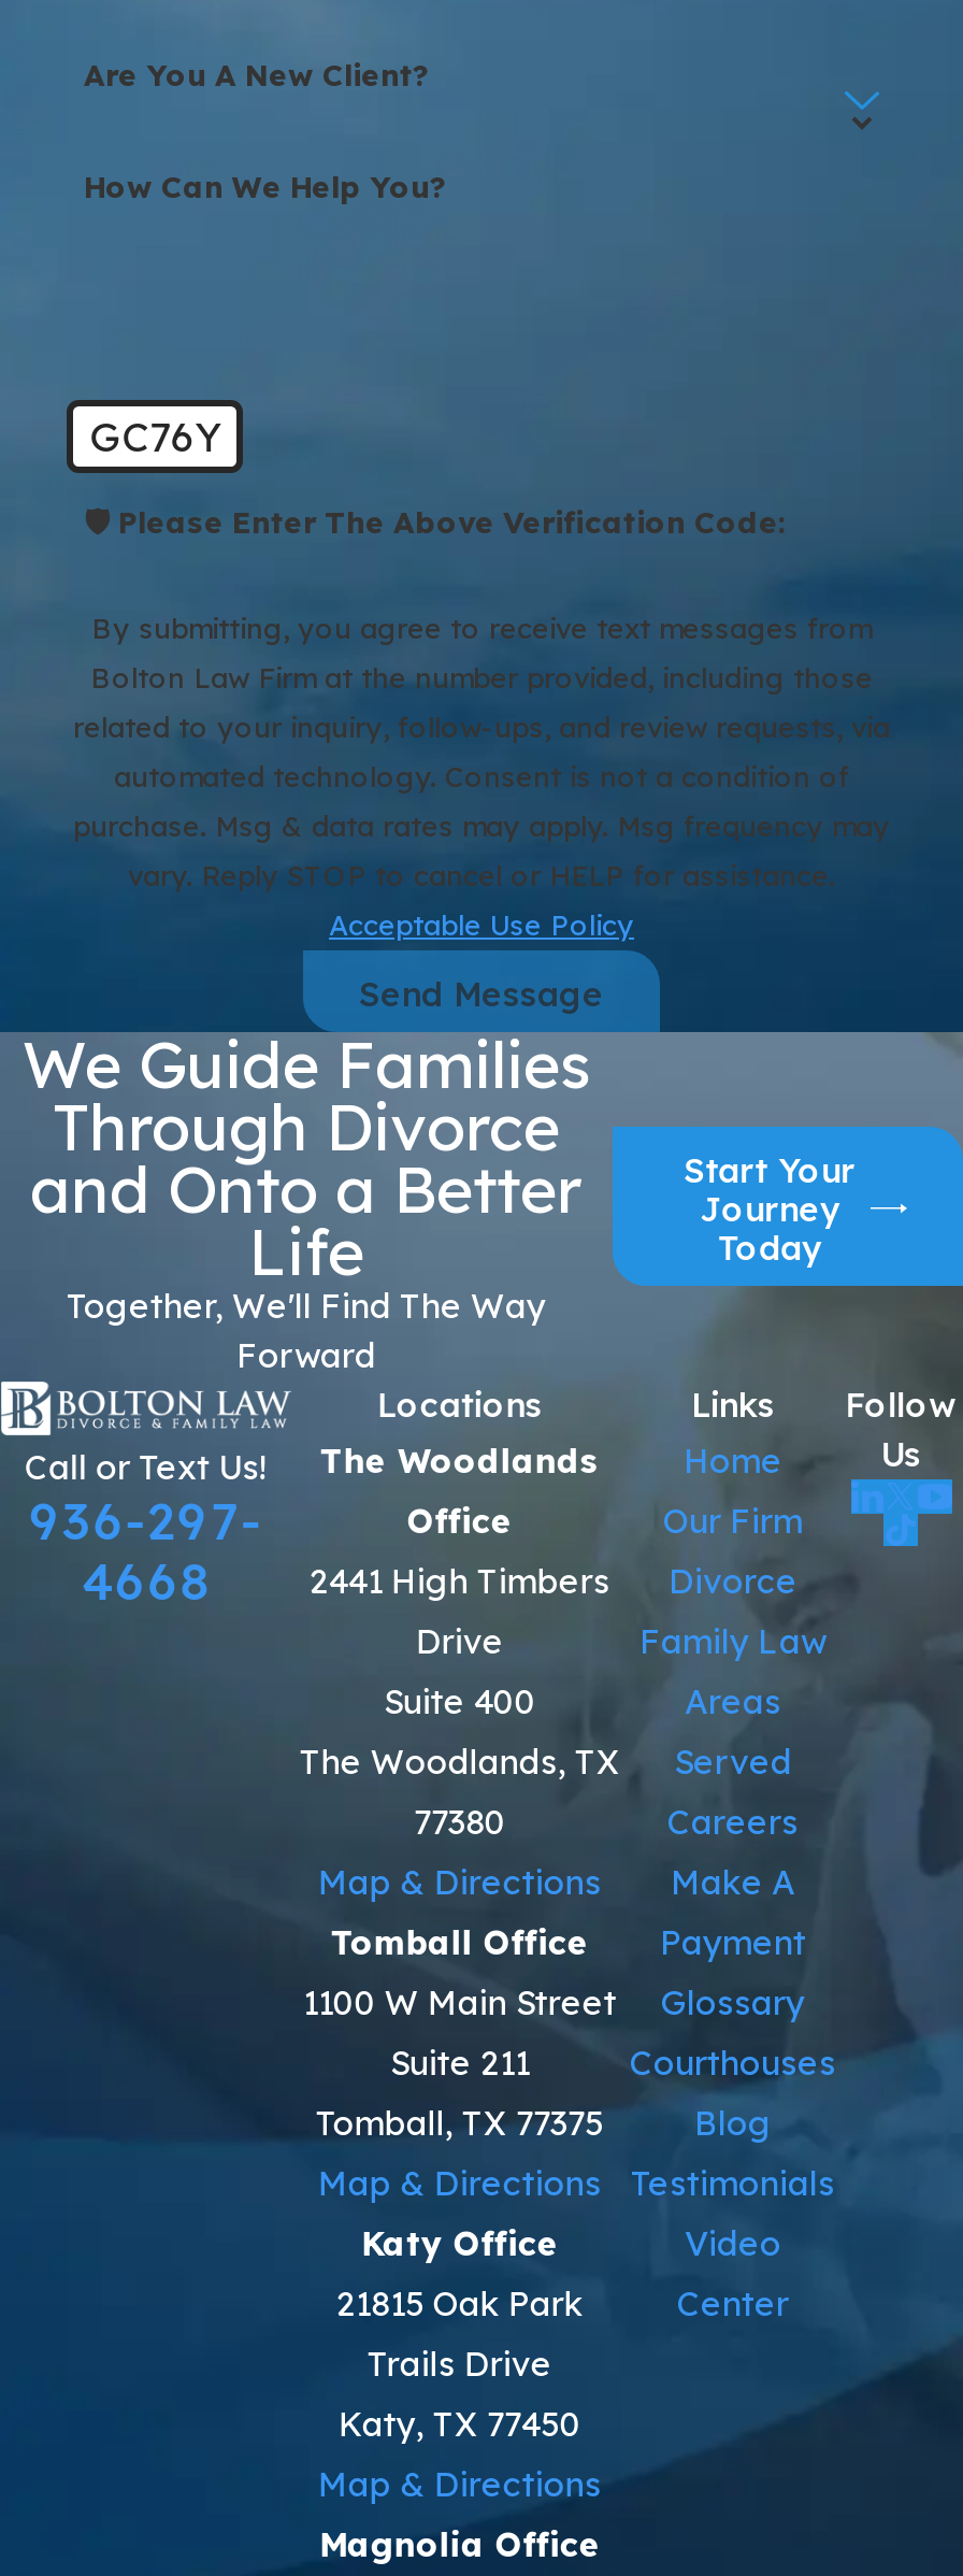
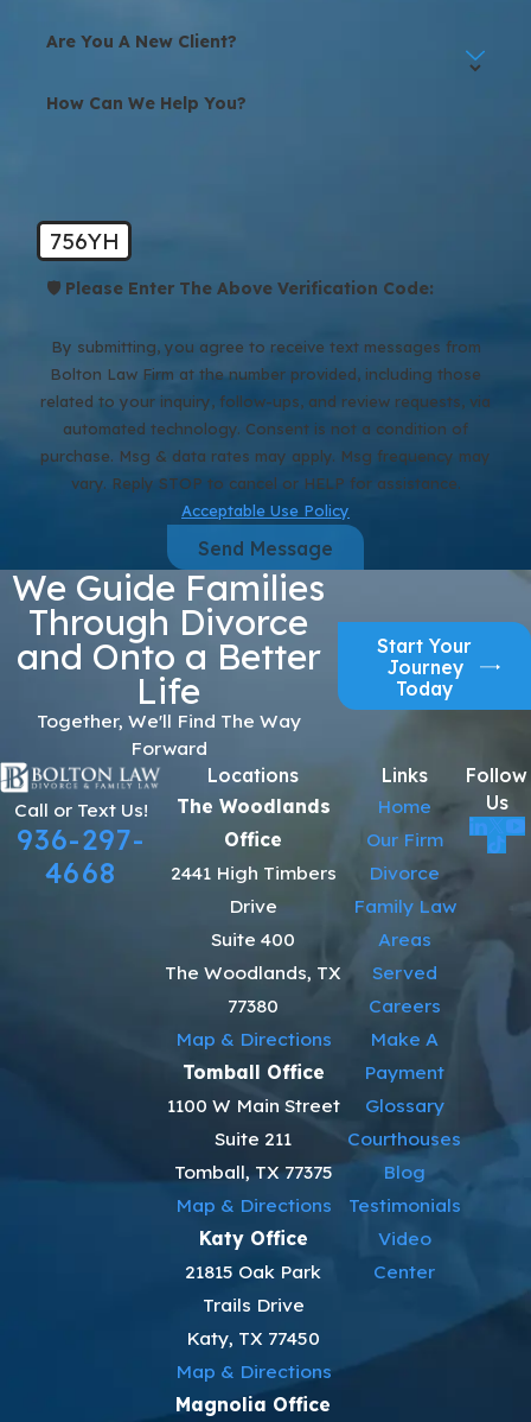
[89,410,221,462] GC76Y -> [49,226,119,255] 756YH

